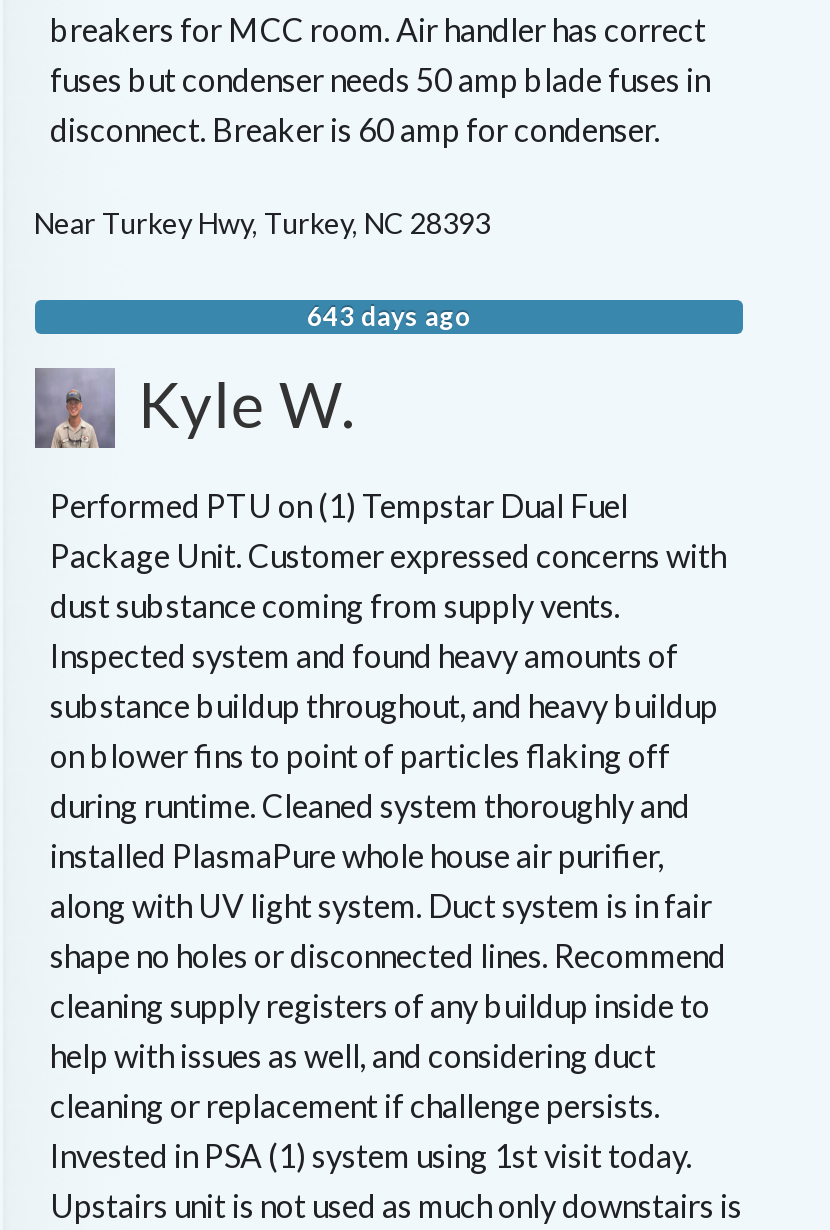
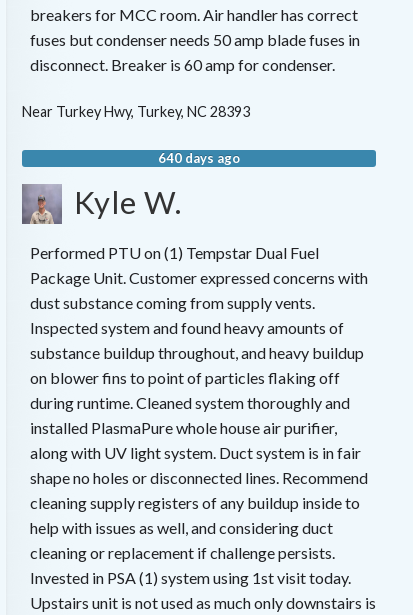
[307,300,471,332] 643 days ago -> [158,150,240,166] 640 days ago

